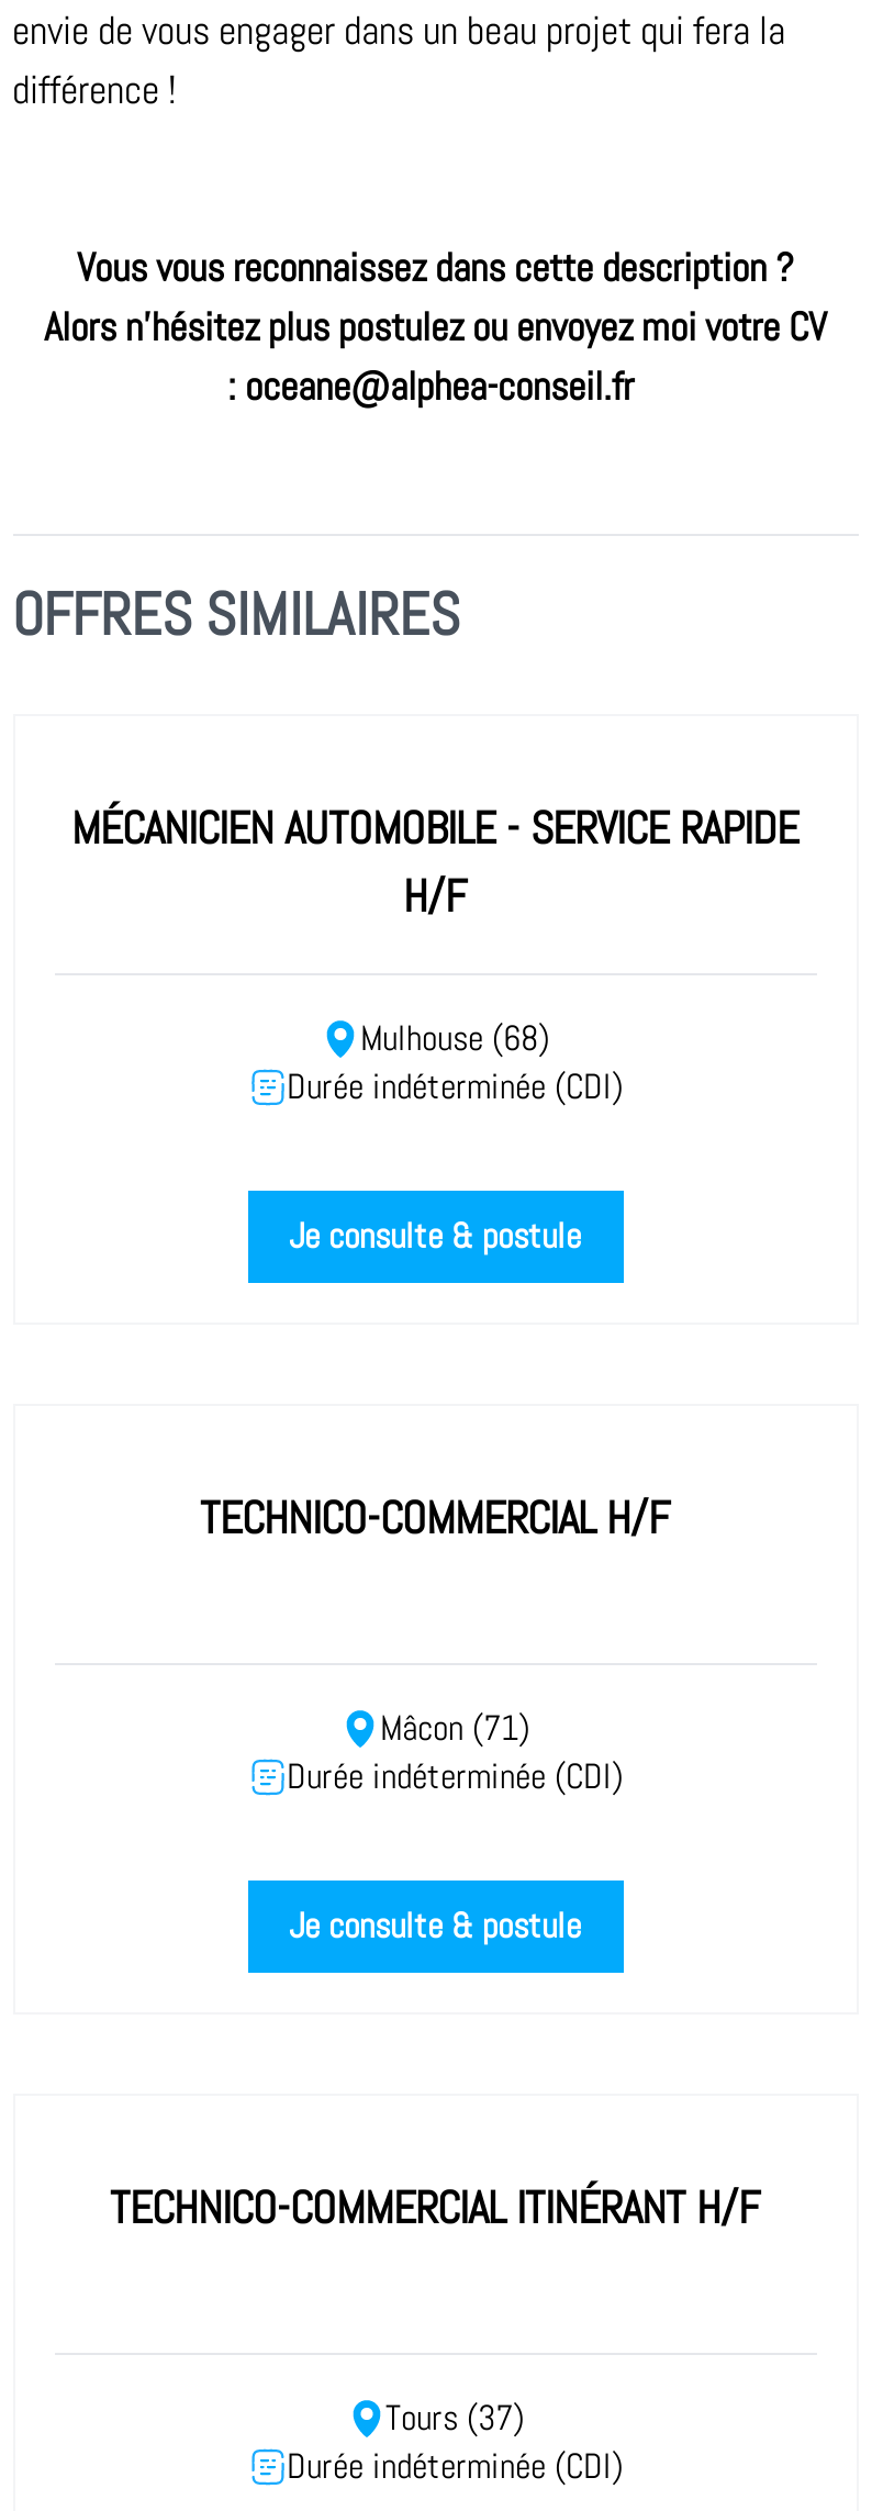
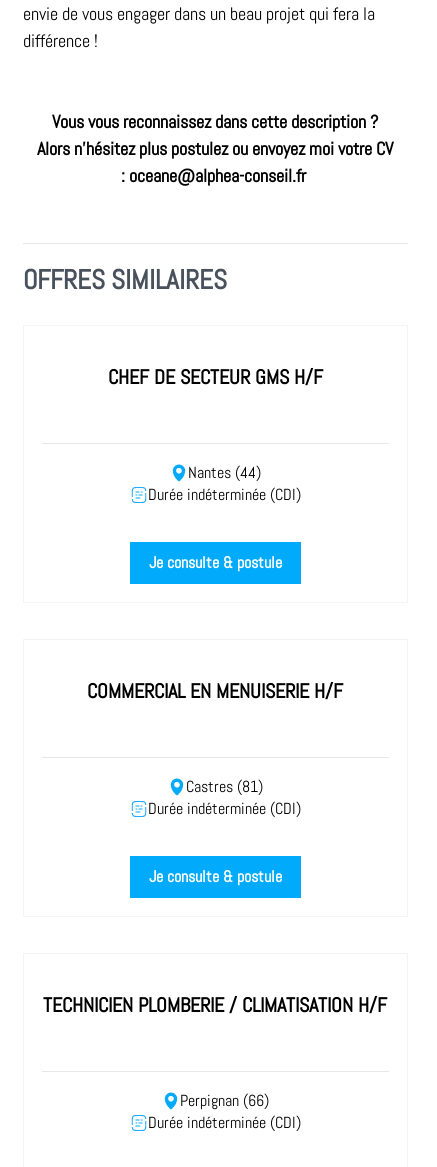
[71,800,798,925] MÉCANICIEN AUTOMOBILE - SERVICE RAPIDE | H/F -> [107,364,322,390] CHEF DE SECTEUR GMS H/F
[360,1017,549,1061] Mulhouse (68) -> [187,463,260,483] Nantes (44)
[200,1489,670,1547] TECHNICO-COMMERCIAL H/F -> [87,678,343,704] COMMERCIAL EN MENUISERIE H/F
[380,1707,529,1751] Mâcon (71) -> [185,777,262,797] Castres (81)
[110,2179,760,2236] TECHNICO-COMMERCIAL ITINÉRANT H/F -> [43,992,387,1018] TECHNICIEN PLOMBERIE / CLIMATISATION H/F
[385,2397,524,2441] Tours (37) -> [179,1091,268,1111] Perpignan (66)

